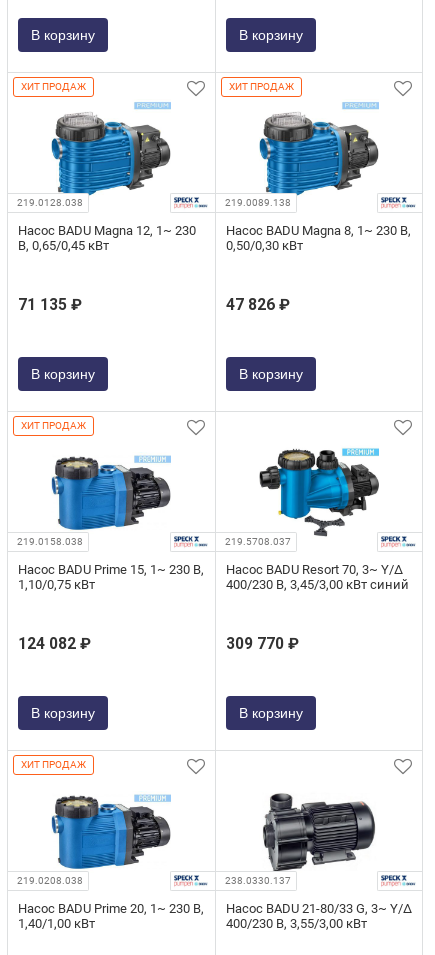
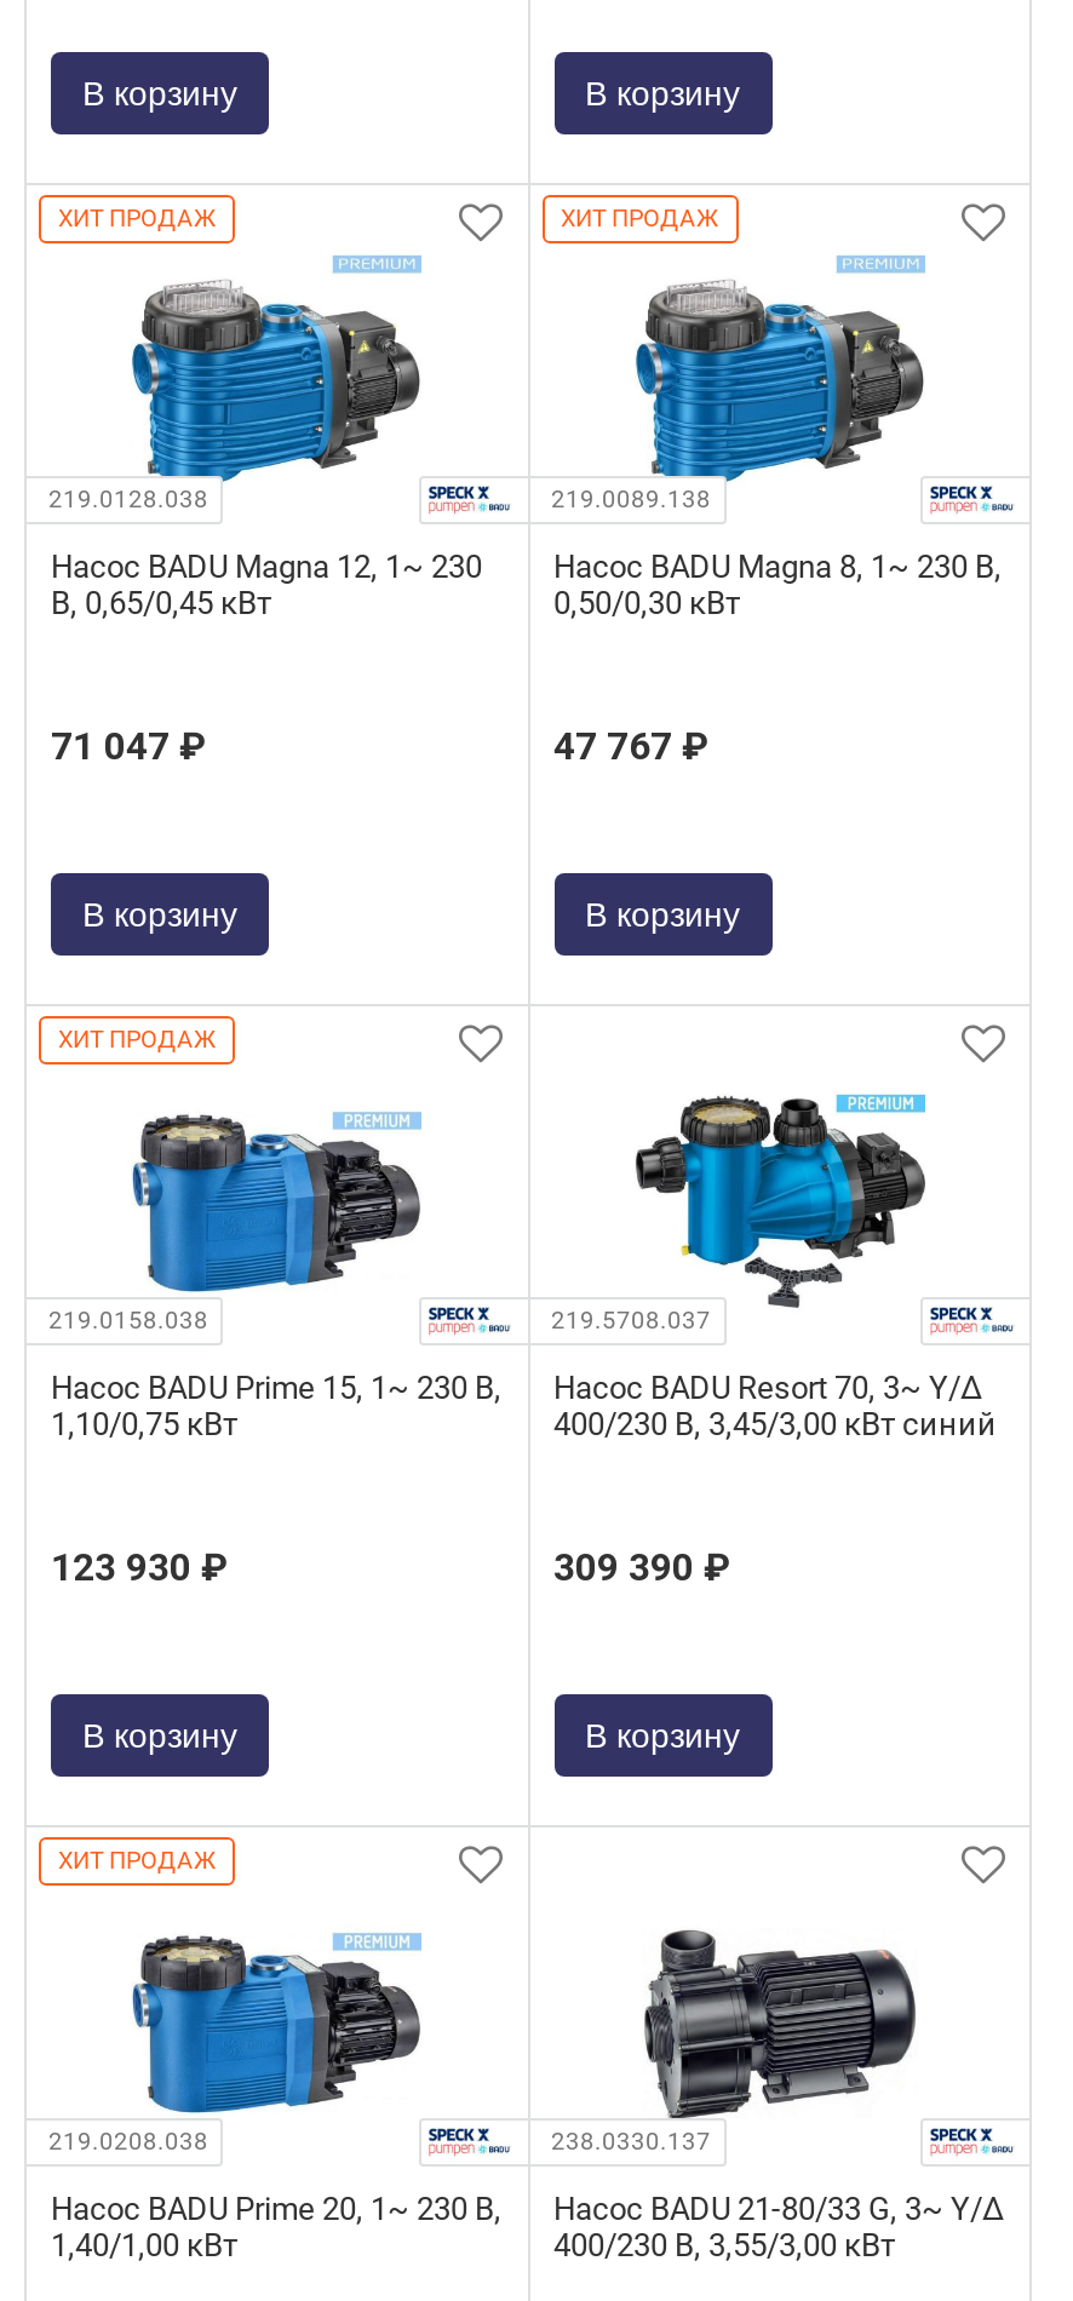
[18,296,86,314] 71 135 ₽ -> [51,725,216,769] 71 047 ₽
[225,296,293,314] 47 826 ₽ -> [553,725,718,769] 47 767 ₽
[18,635,95,653] 124 082 ₽ -> [51,1547,237,1590] 123 930 ₽
[225,635,302,653] 309 770 ₽ -> [553,1547,740,1590] 309 390 ₽

